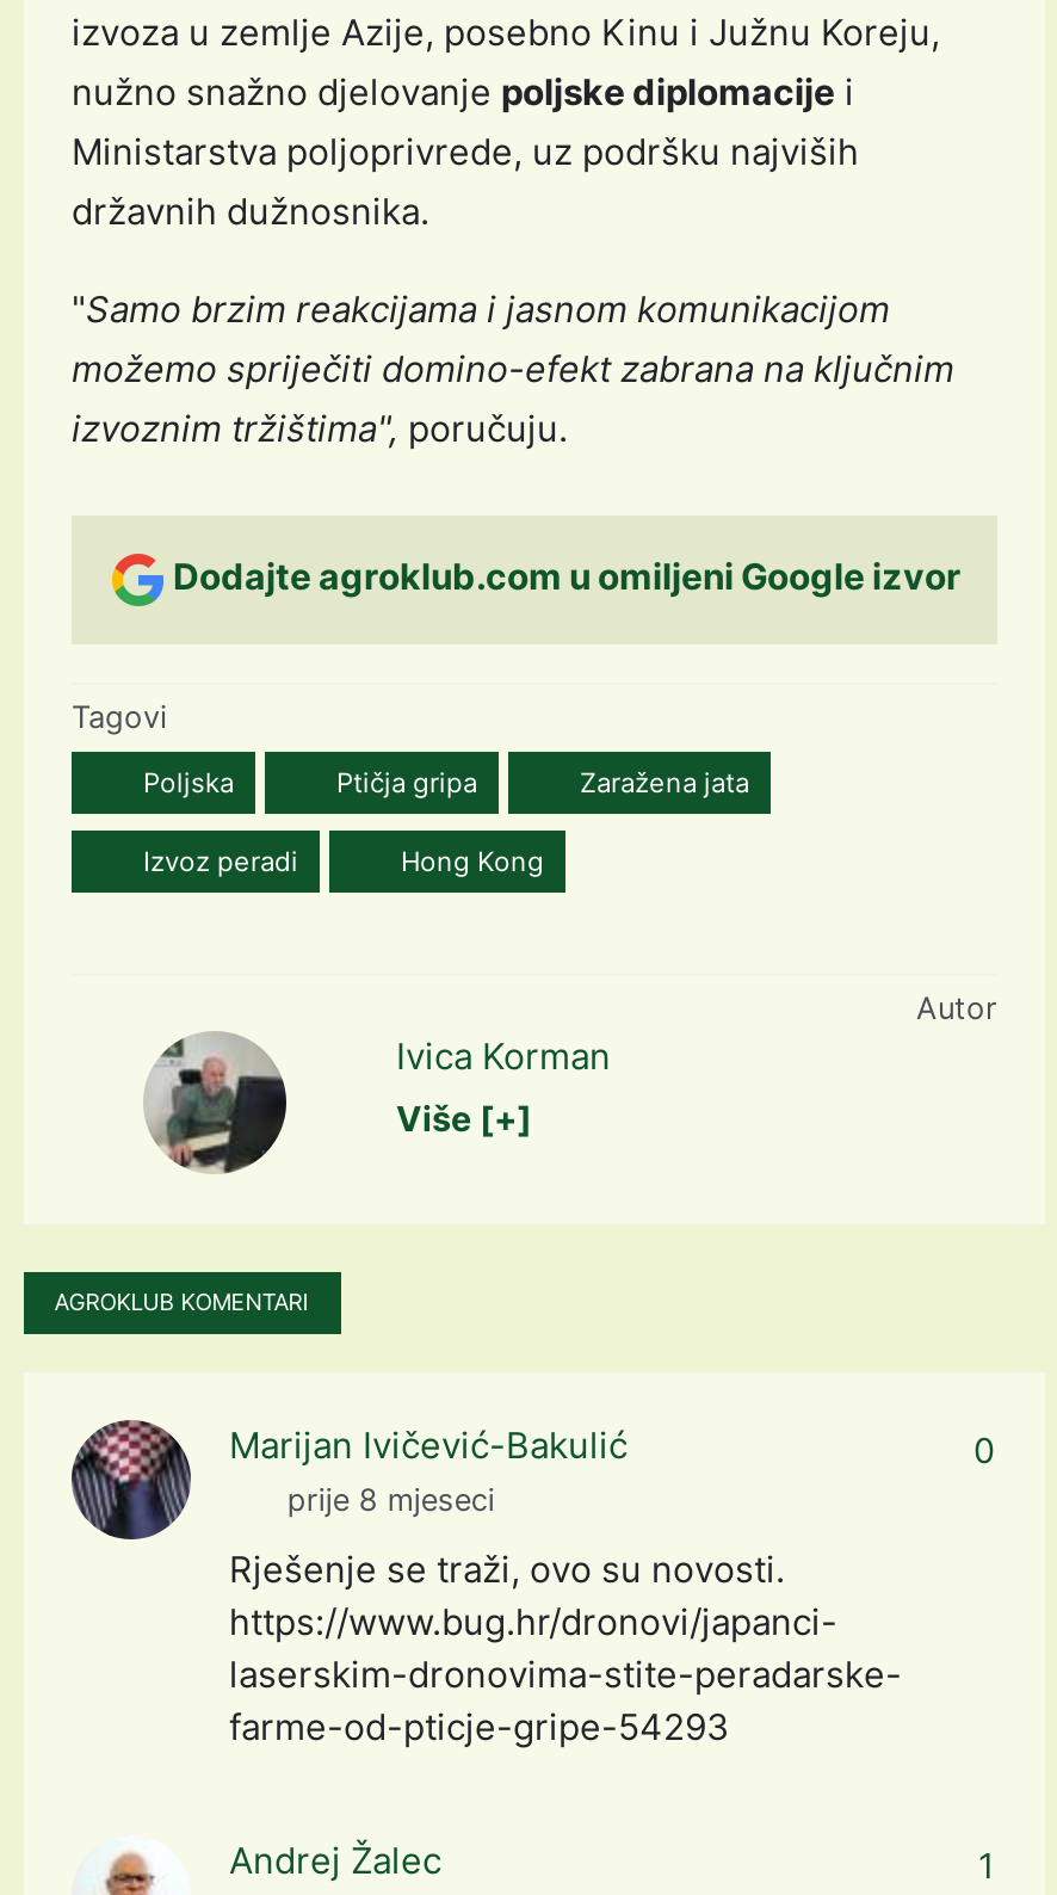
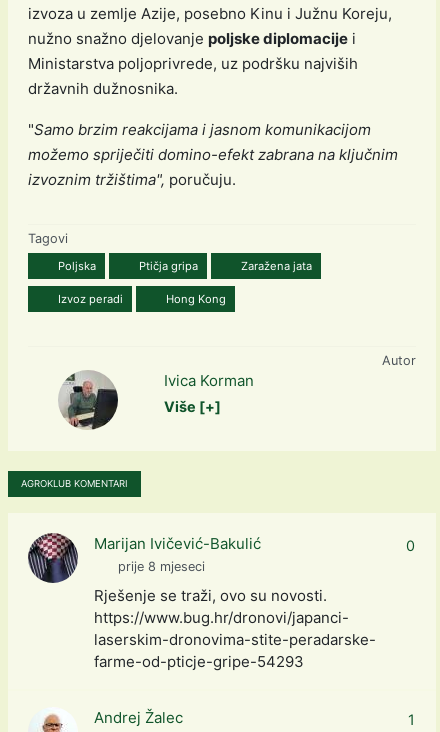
[173,553,960,599] Dodajte agroklub.com u omiljeni Google izvor -> none

